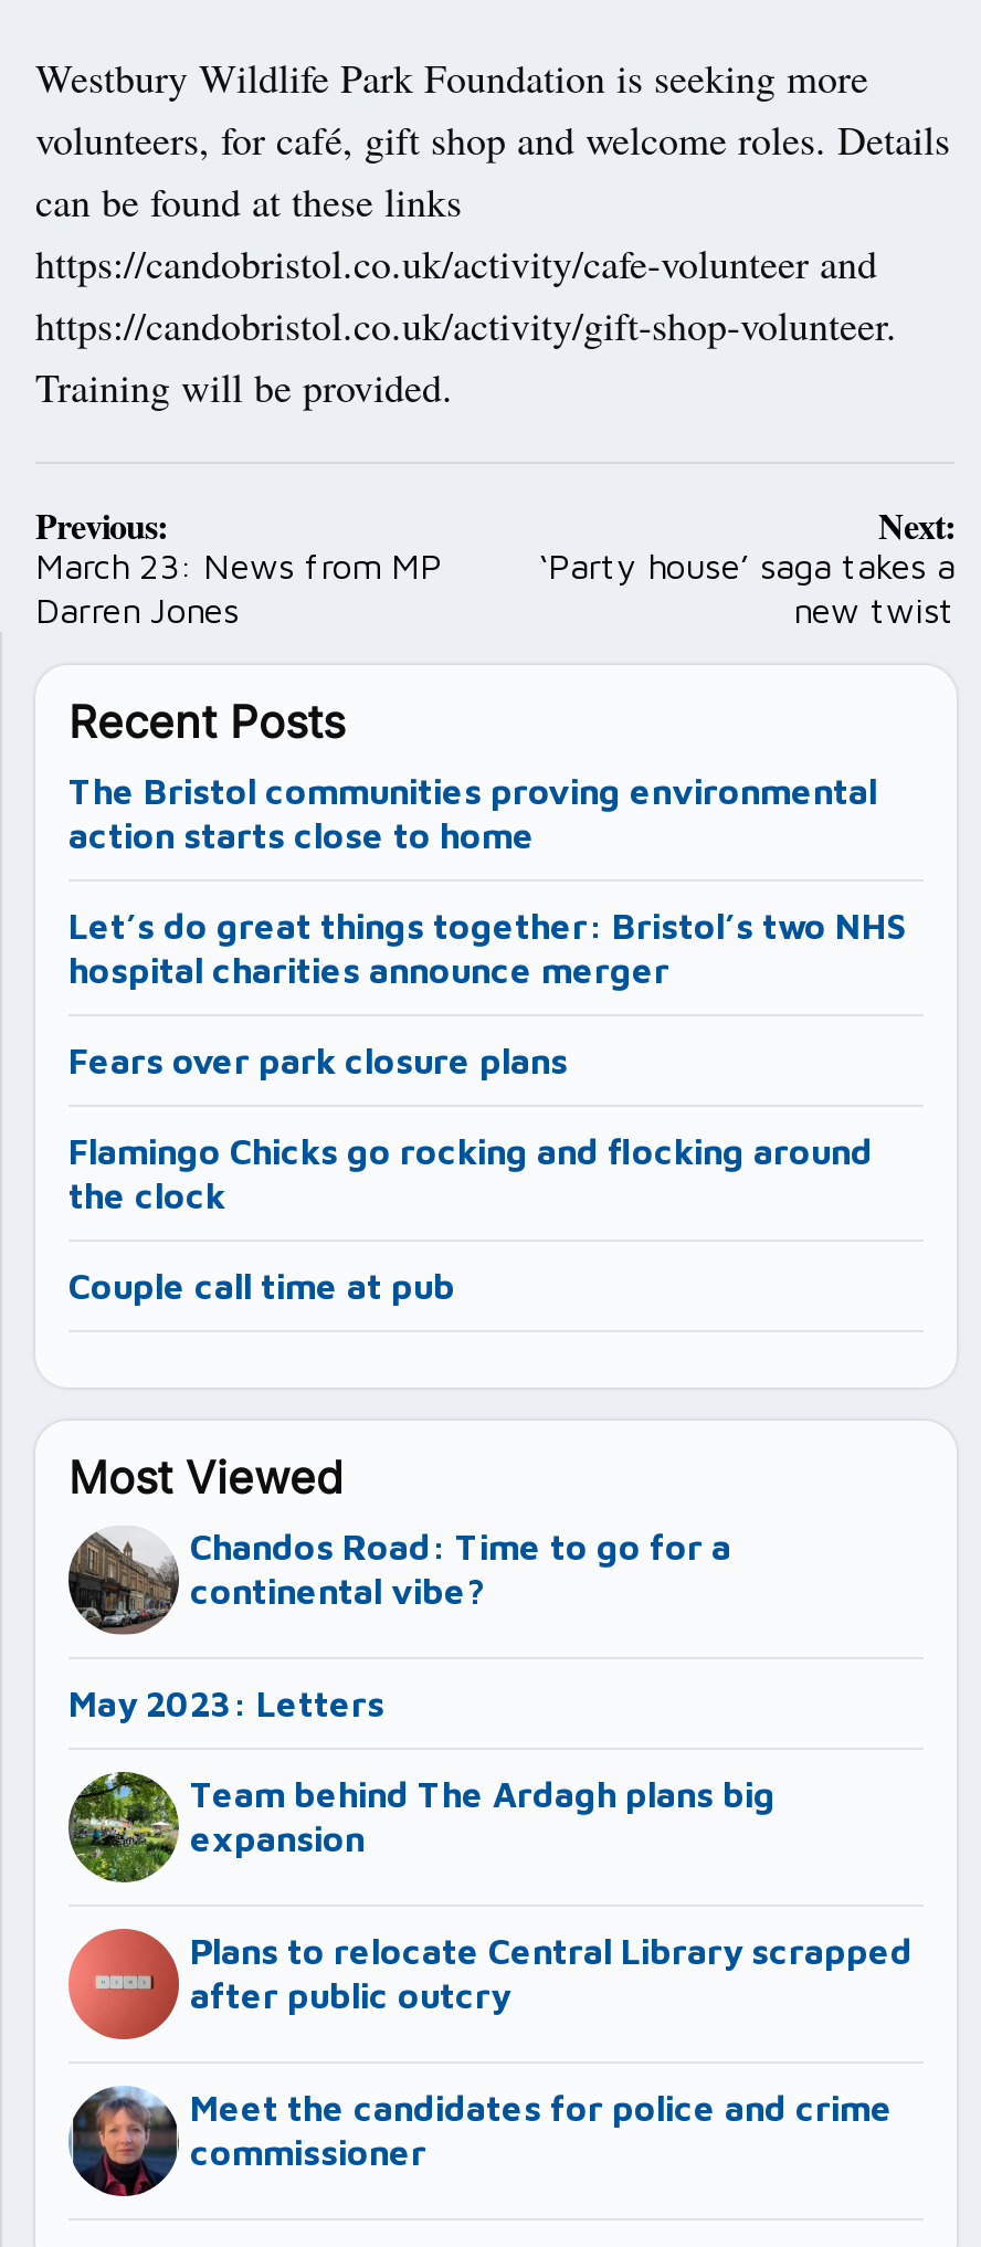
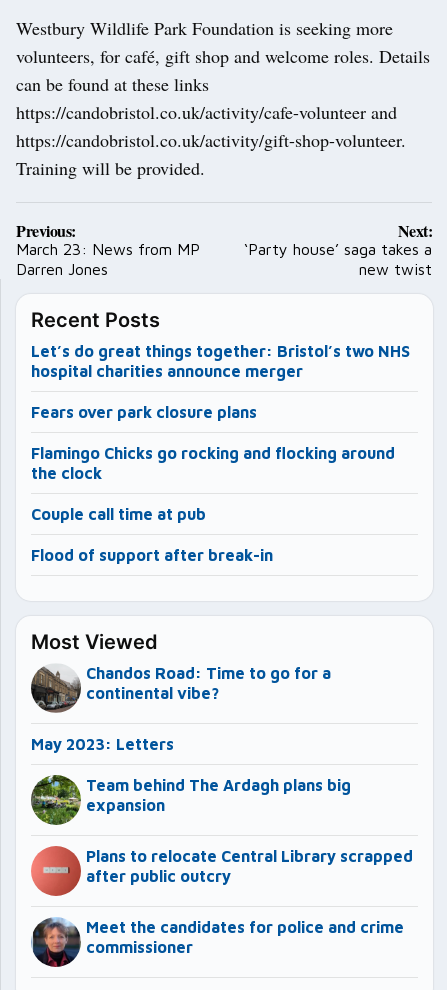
[68,772,877,856] The Bristol communities proving environmental | action starts close to home -> none
moved [68,907,906,1306] -> [31,342,410,523]: Let’s do great things together: Bristol’s two NHS | hospital charities announce merger | Fears over park closure plans | Flamingo Chicks go rocking and flocking around | the clock | Couple call time at pub
none -> [31,546,273,564] Flood of support after break-in

